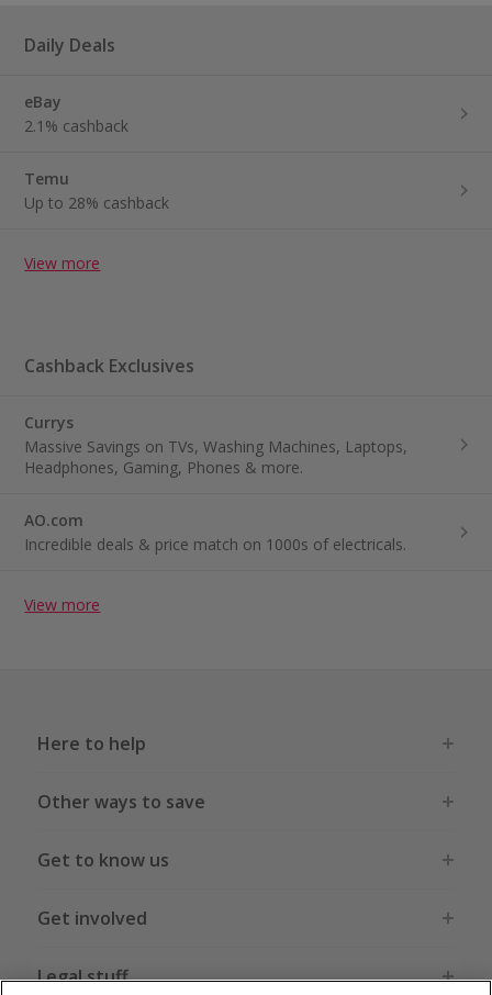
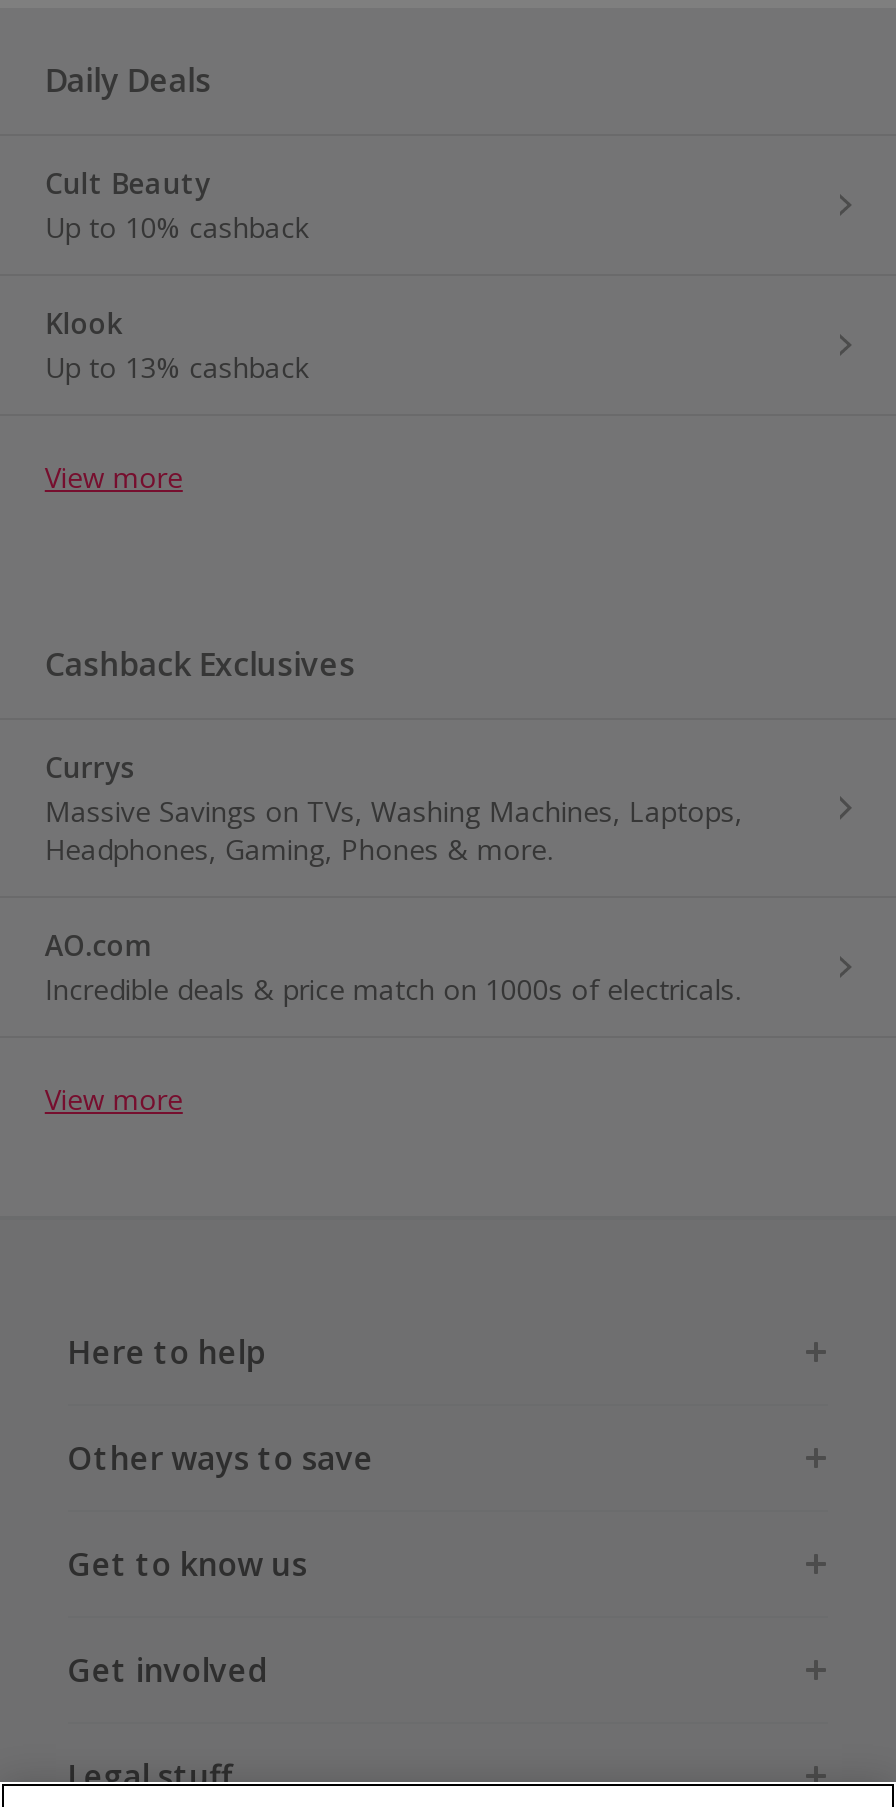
[25,91,129,136] eBay | 2.1% cashback -> [45,164,309,246] Cult Beauty | Up to 10% cashback
[25,168,170,213] Temu | Up to 28% cashback -> [45,304,309,386] Klook | Up to 13% cashback

